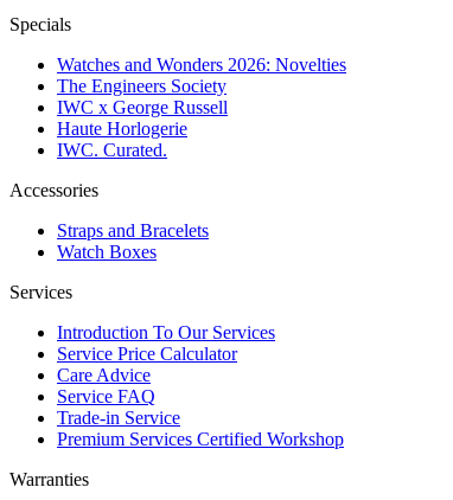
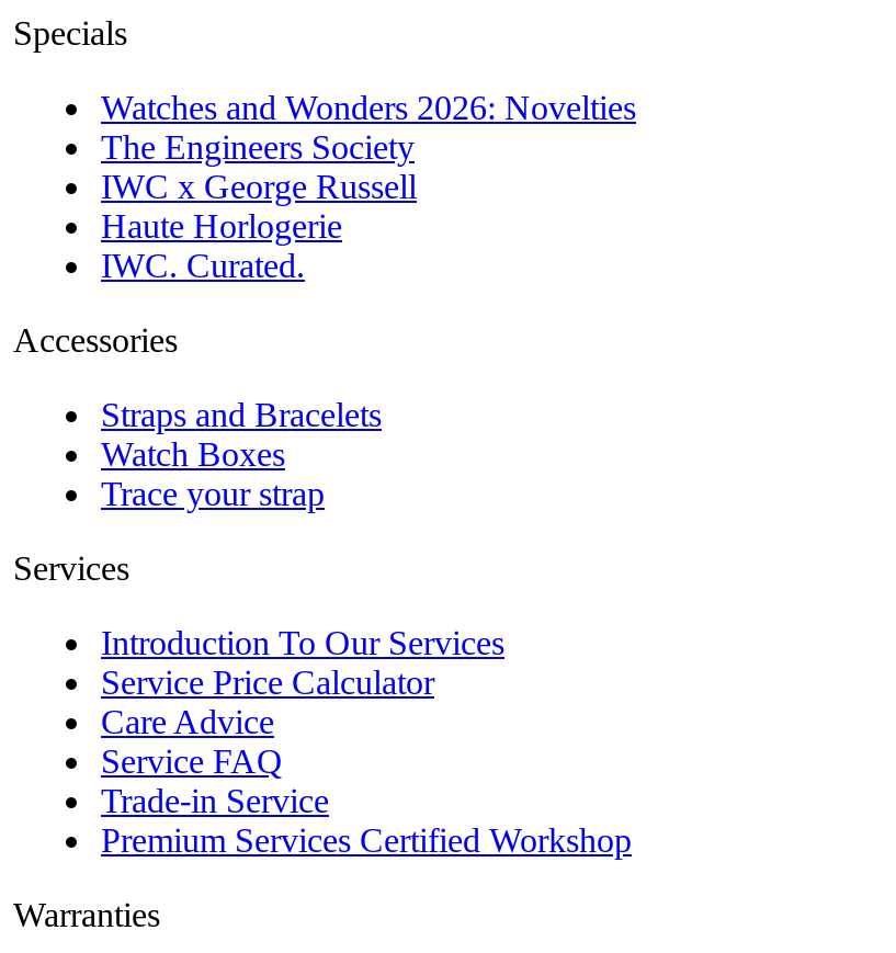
none -> [101,476,325,513] Trace your strap

